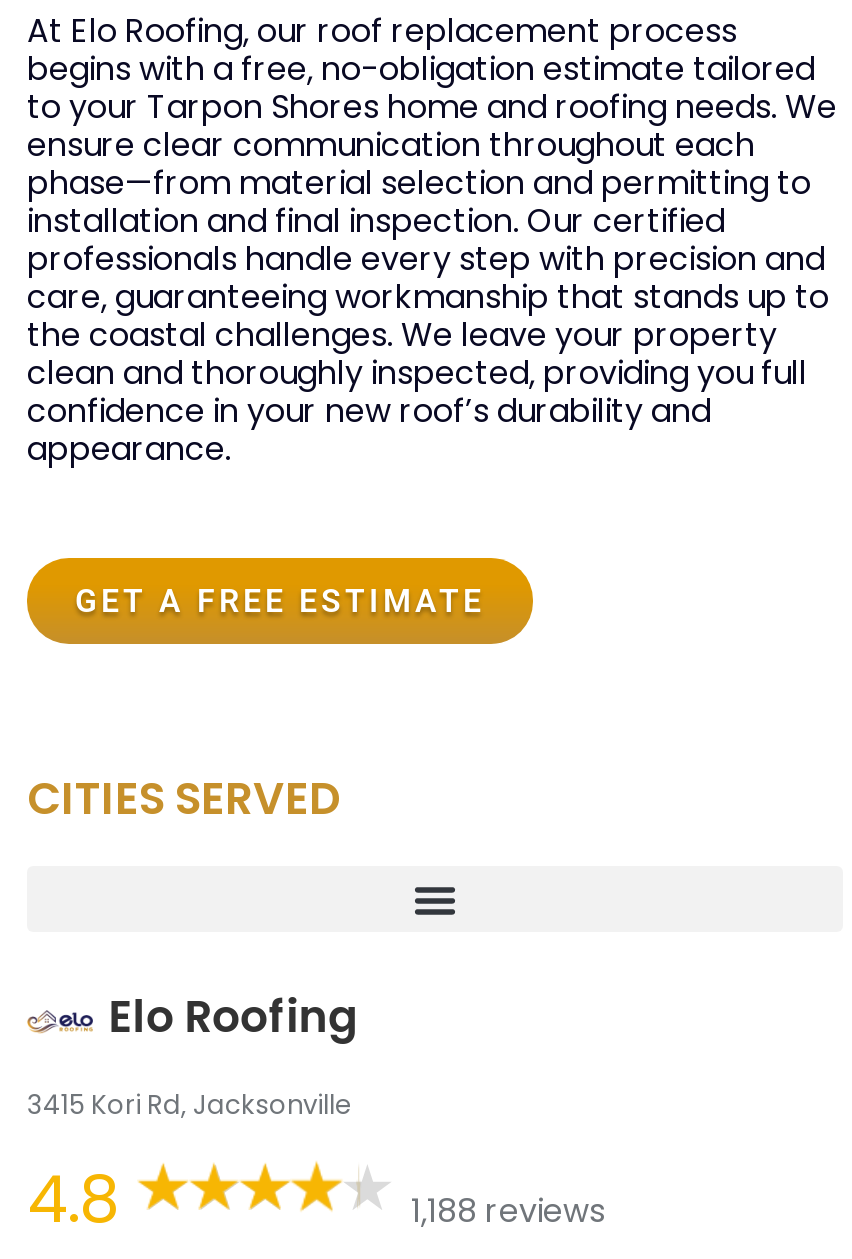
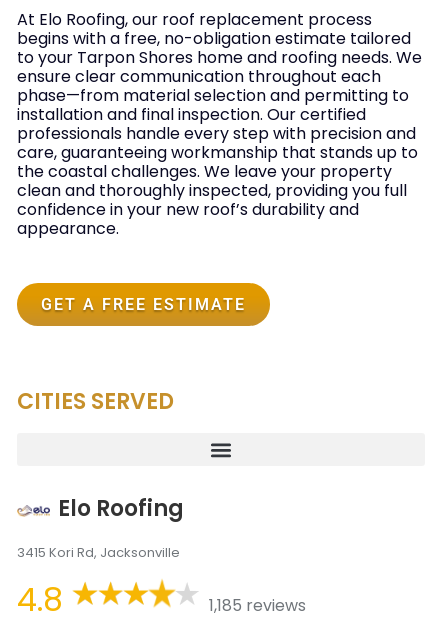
[411,1187,605,1233] 1,188 reviews -> [209,594,306,617] 1,185 reviews

